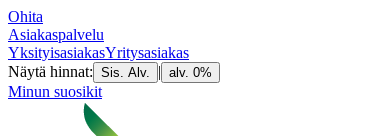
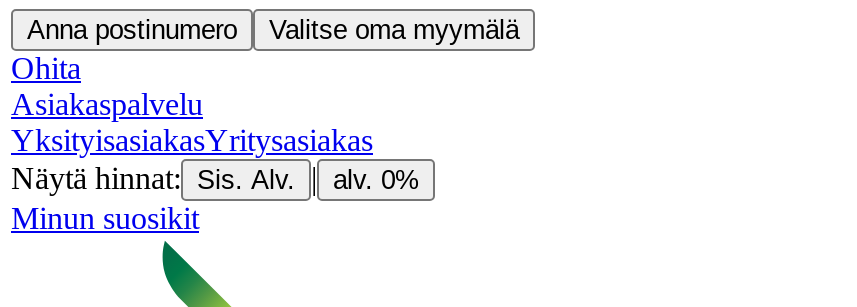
none -> [27,15,519,45] Anna postinumero | Valitse oma myymälä

